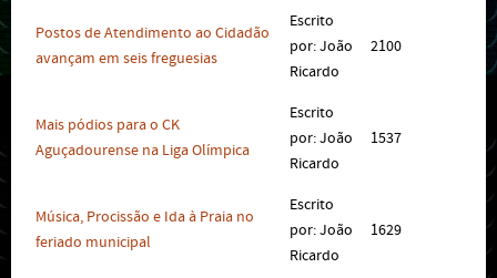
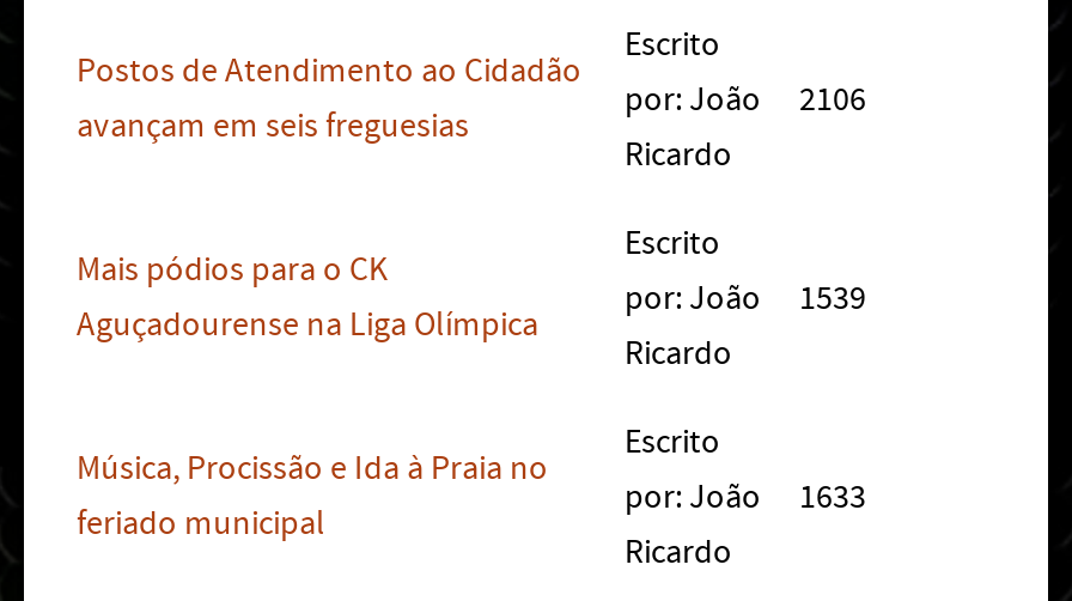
[290,37,402,55] por: João 2100 -> [625,81,866,119] por: João 2106
[290,129,402,147] por: João 1537 -> [625,280,866,318] por: João 1539
[290,221,402,239] por: João 1629 -> [625,478,866,517] por: João 1633

